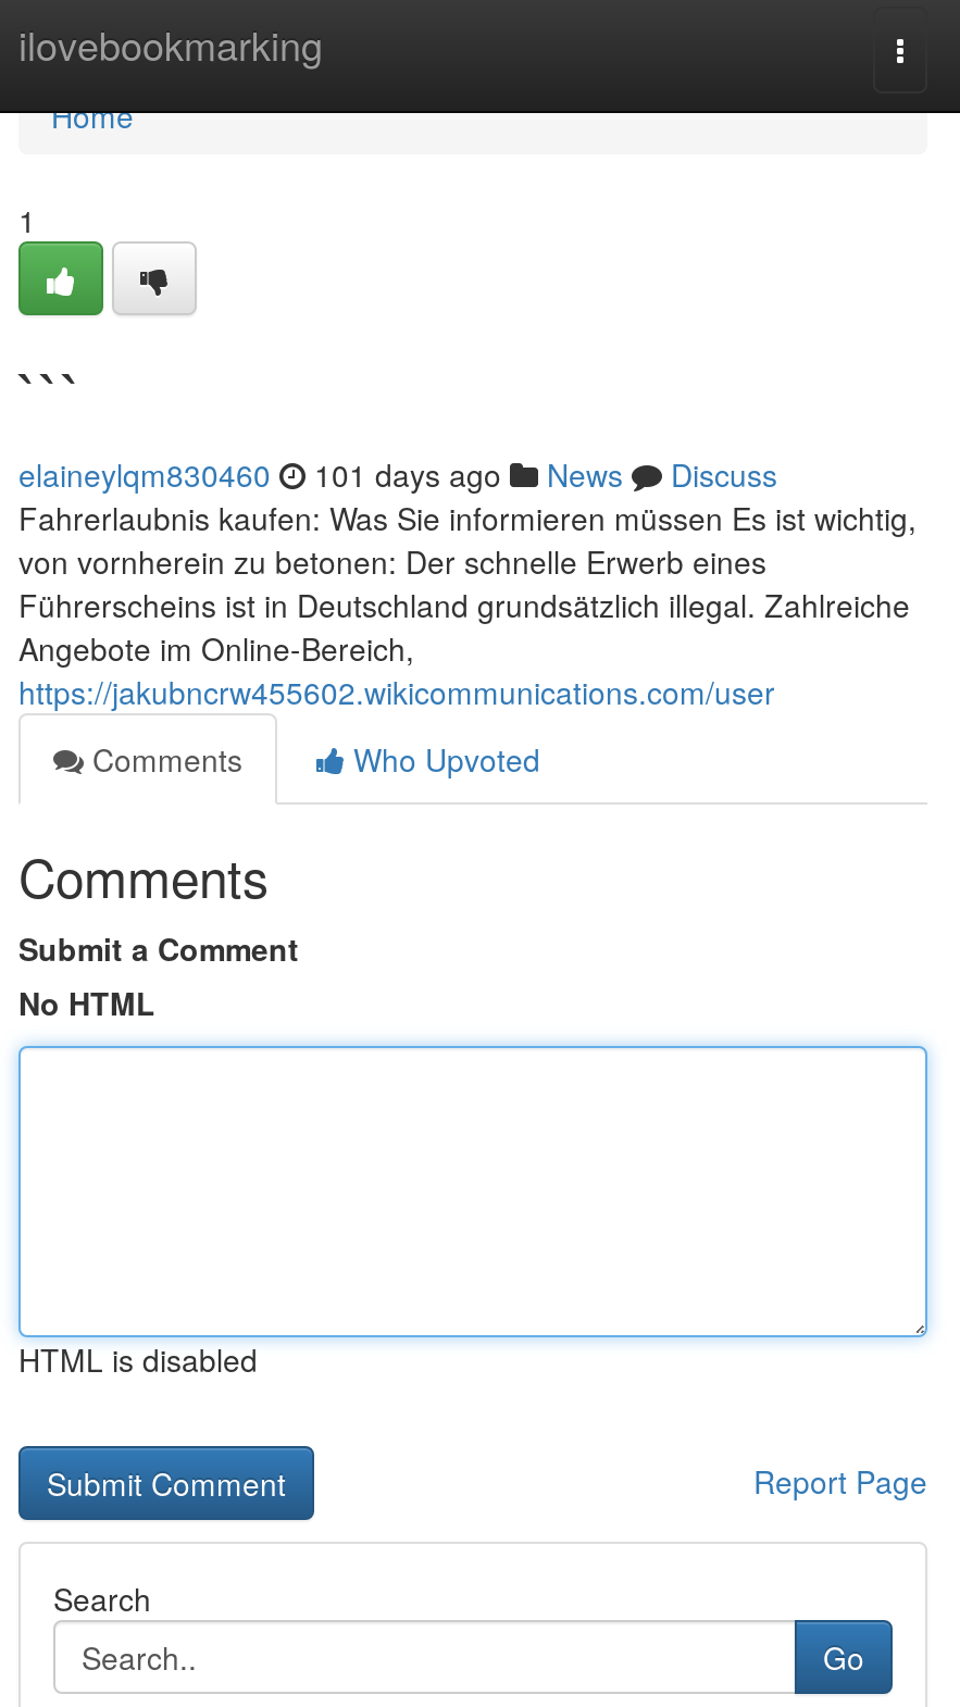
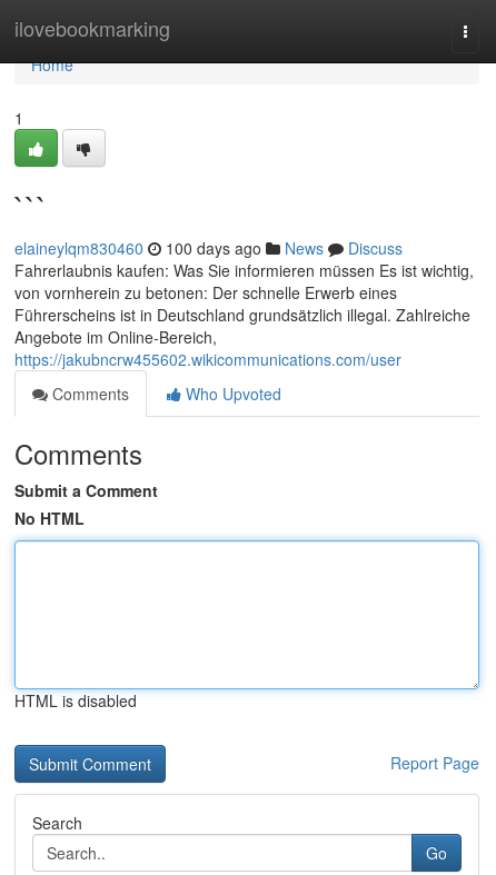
[18,452,777,496] elaineylqm830460 101 days ago News Discuss -> [14,237,403,259] elaineylqm830460 100 days ago News Discuss

